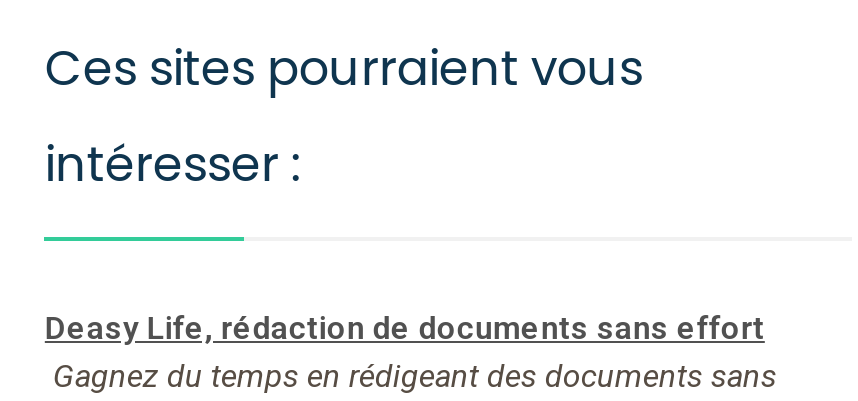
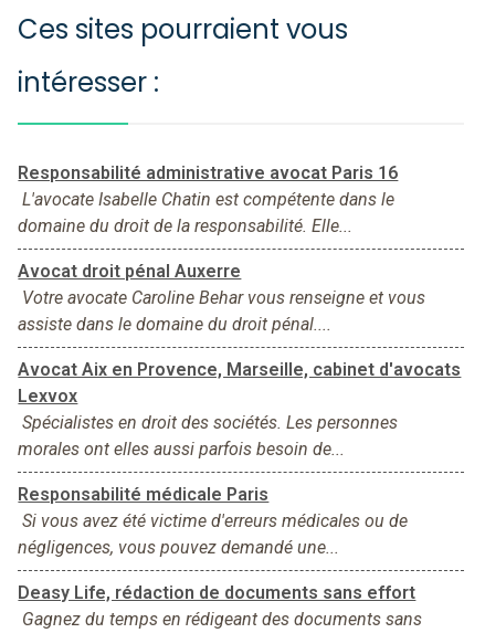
none -> [18,163,461,558] Responsabilité administrative avocat Paris 16 | L'avocate Isabelle Chatin est compétente dans le | domaine du droit de la responsabilité. Elle... | Avocat droit pénal Auxerre | Votre avocate Caroline Behar vous renseigne et vous | assiste dans le domaine du droit pénal.... | Avocat Aix en Provence, Marseille, cabinet d'avocats | Lexvox | Spécialistes en droit des sociétés. Les personnes | morales ont elles aussi parfois besoin de... | Responsabilité médicale Paris | Si vous avez été victime d'erreurs médicales ou de | négligences, vous pouvez demandé une...

